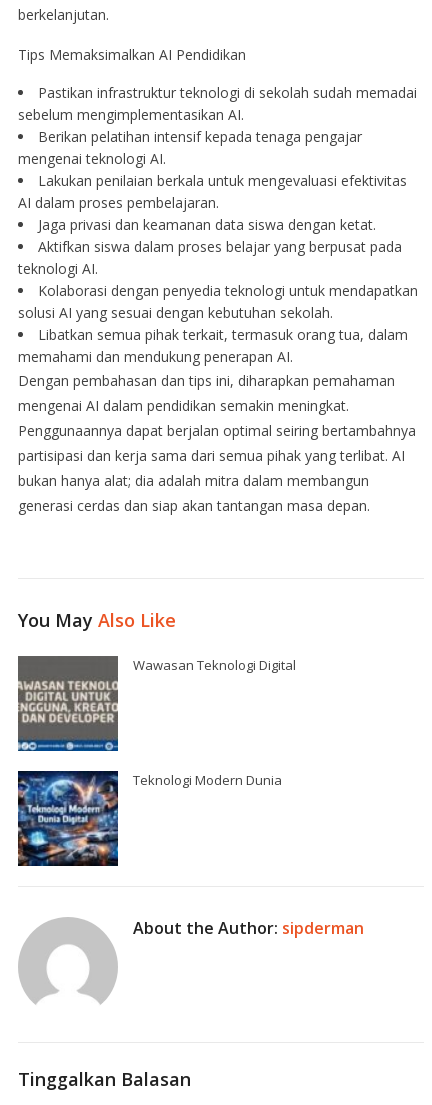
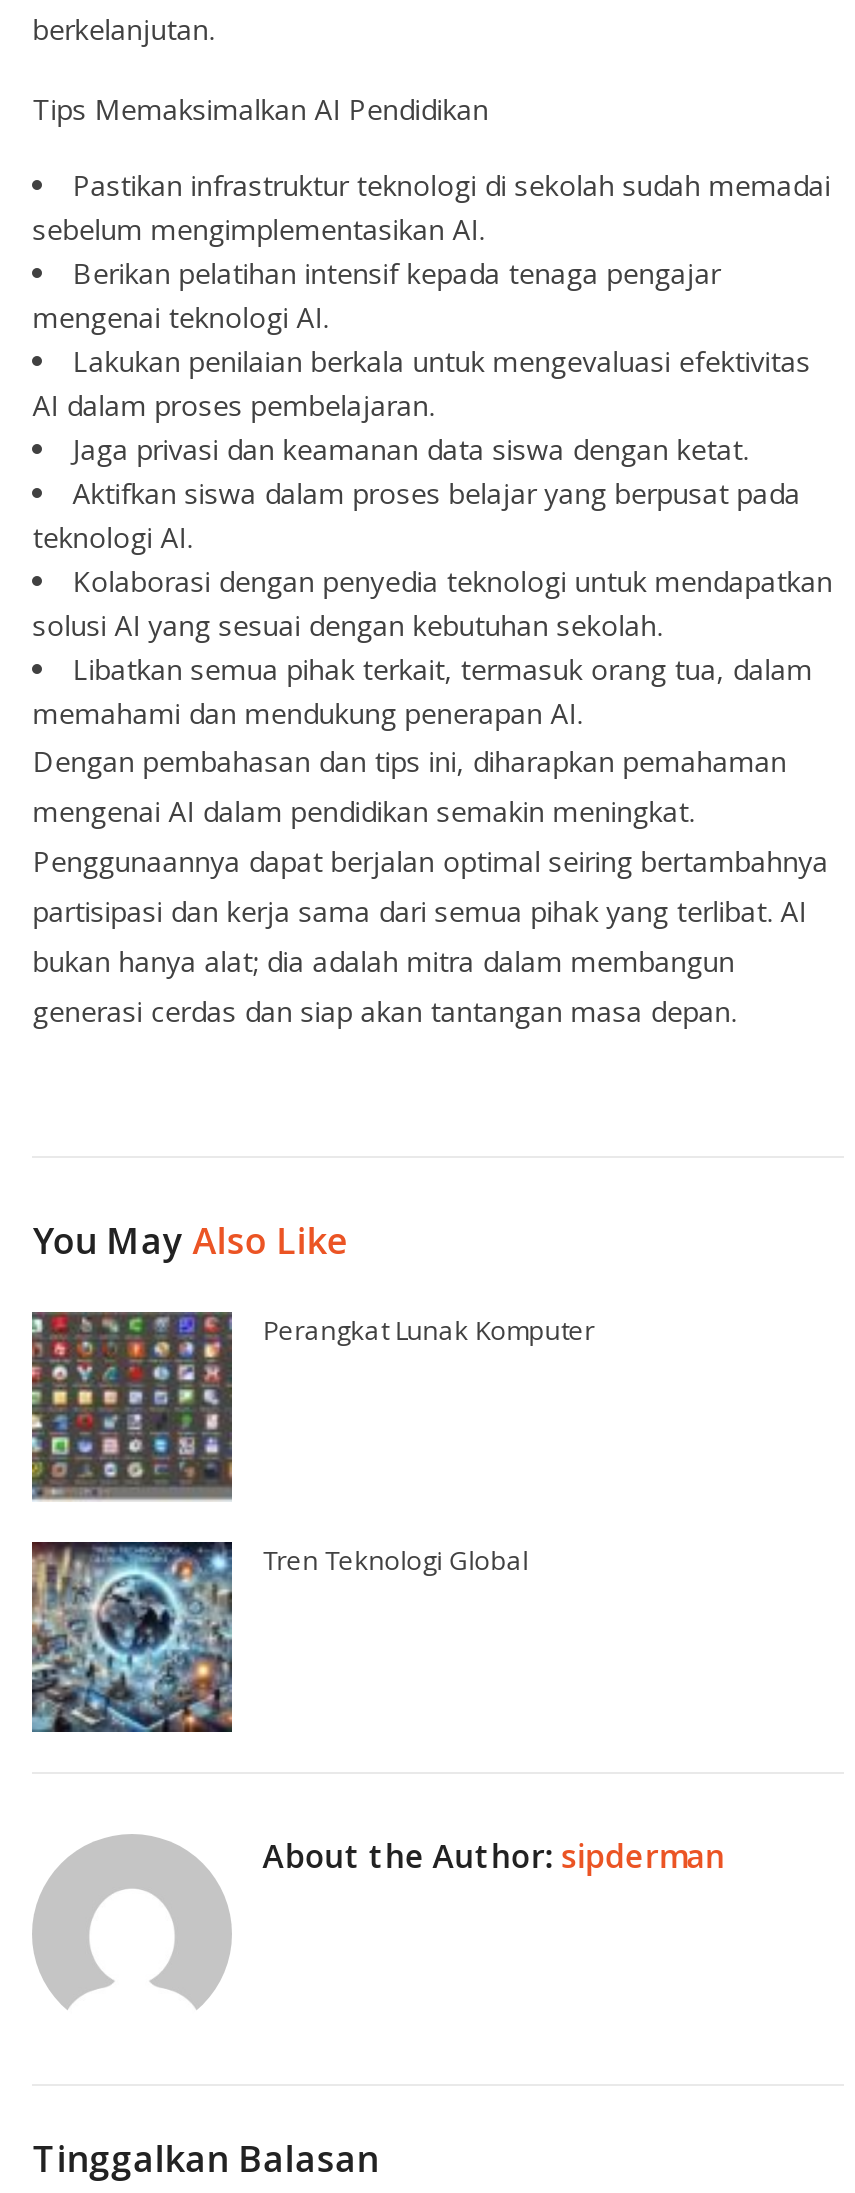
[17,656,296,752] [image] | Wawasan Teknologi Digital -> [30,1312,594,1502] [image] | Perangkat Lunak Komputer
[17,771,282,867] [image] | Teknologi Modern Dunia -> [30,1542,528,1734] [image] | Tren Teknologi Global

